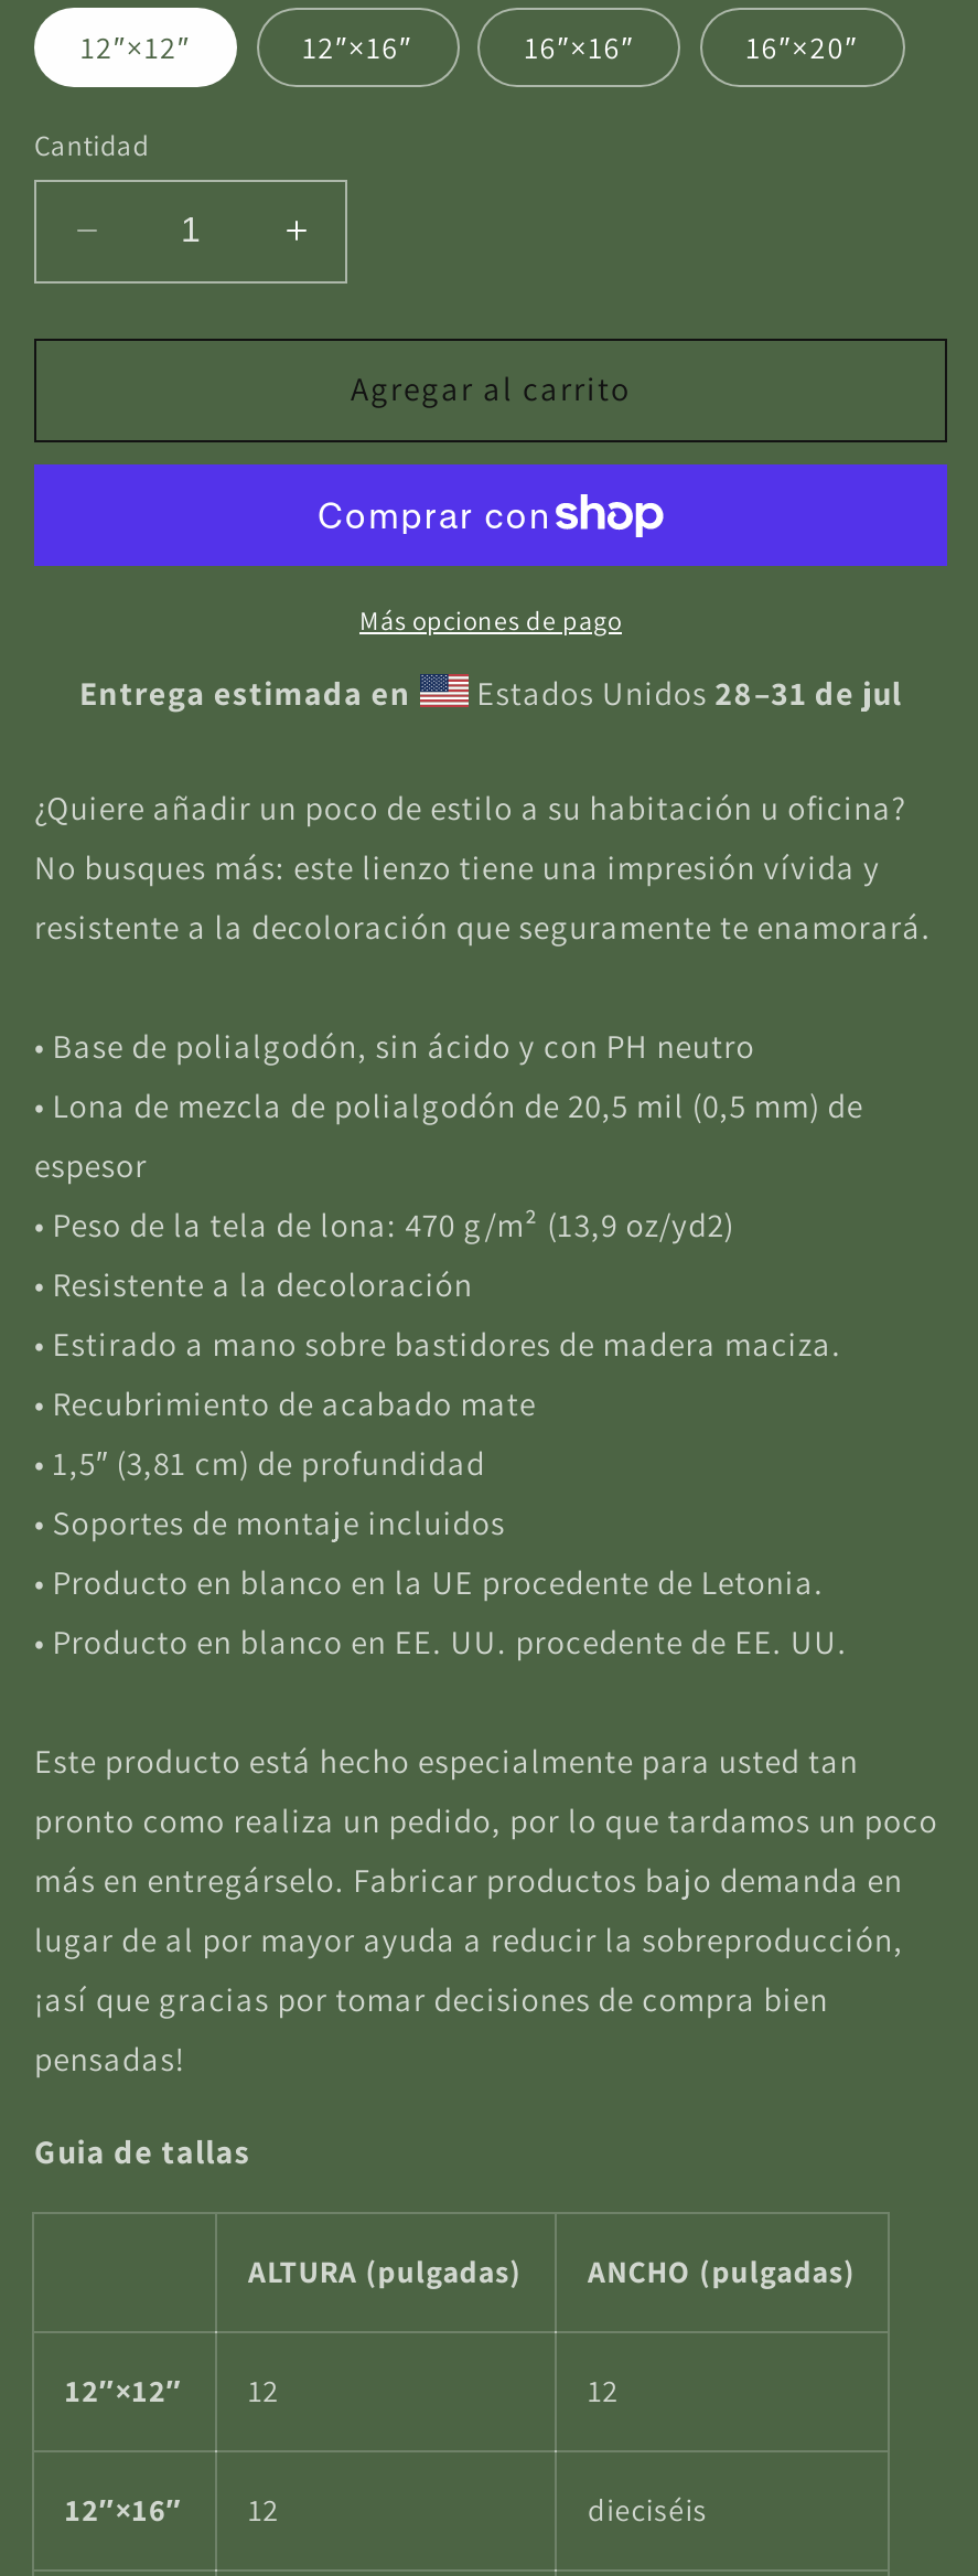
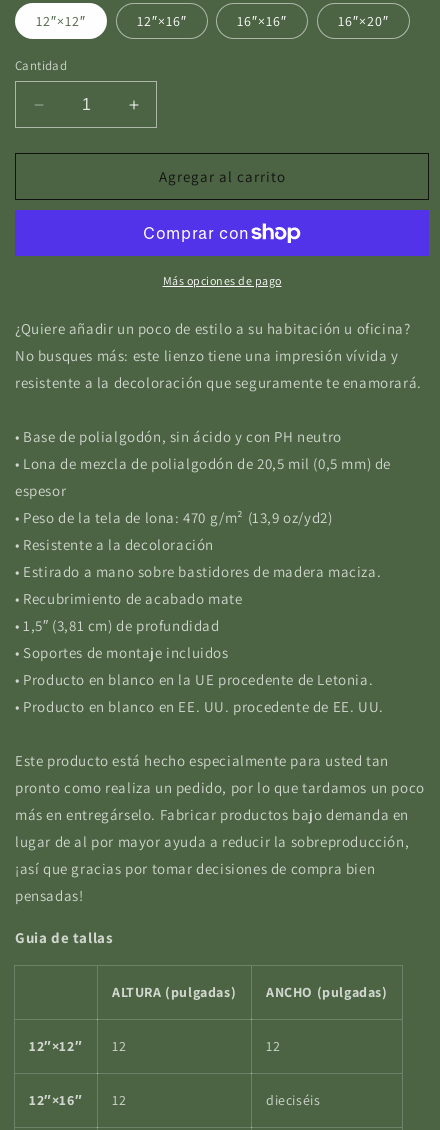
[79,671,902,713] Entrega estimada en | Estados Unidos 28–31 de jul -> none

